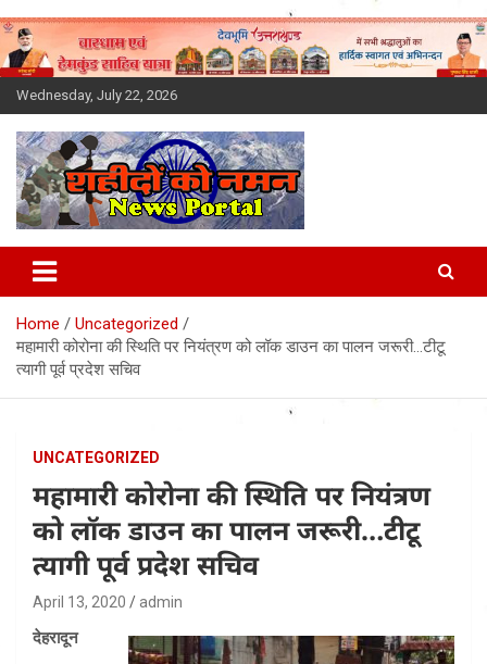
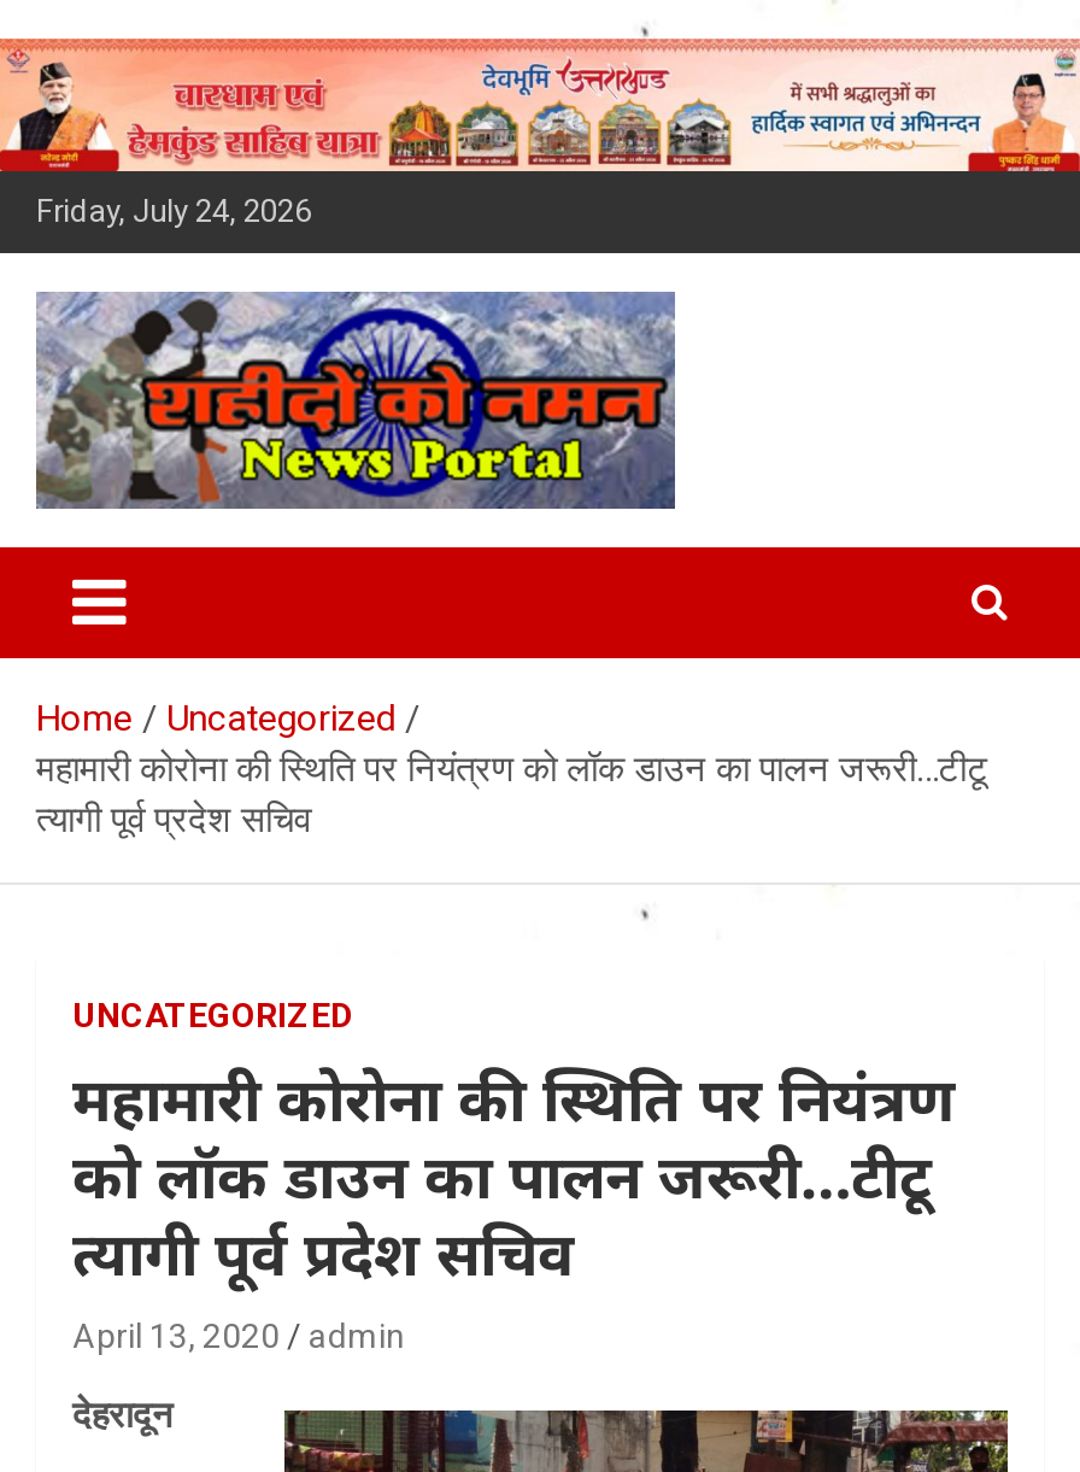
[16,87,177,104] Wednesday, July 22, 2026 -> [36,193,311,229] Friday, July 24, 2026

